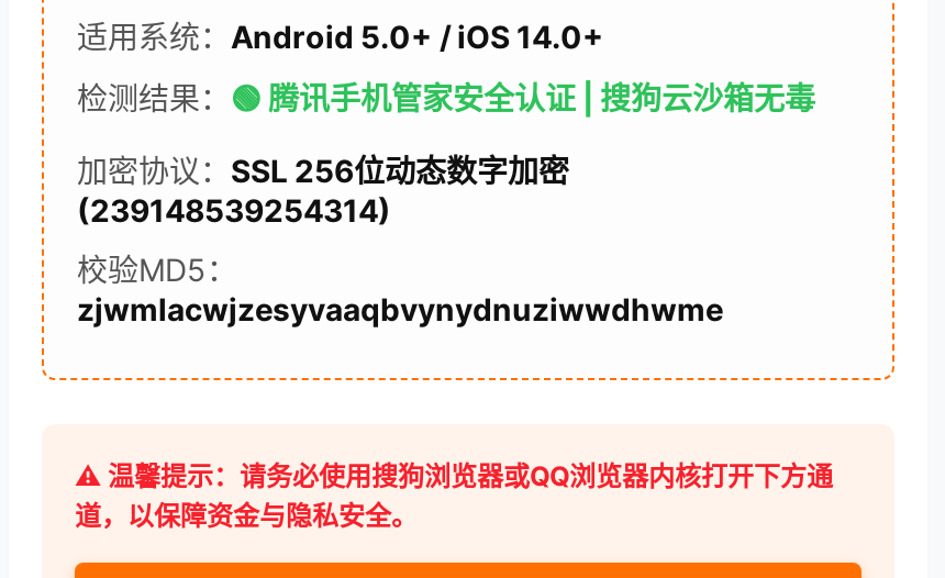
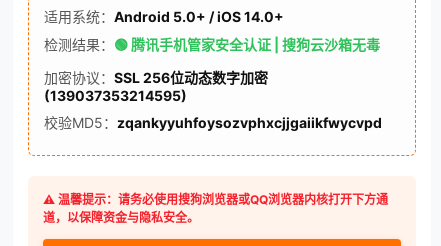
[77,191,391,229] (239148539254314) -> [44,87,187,104] (139037353214595)
[77,251,723,327] 校验MD5： | zjwmlacwjzesyvaaqbvynydnuziwwdhwme -> [44,114,382,131] 校验MD5：zqankyyuhfoysozvphxcjjgaiikfwycvpd

